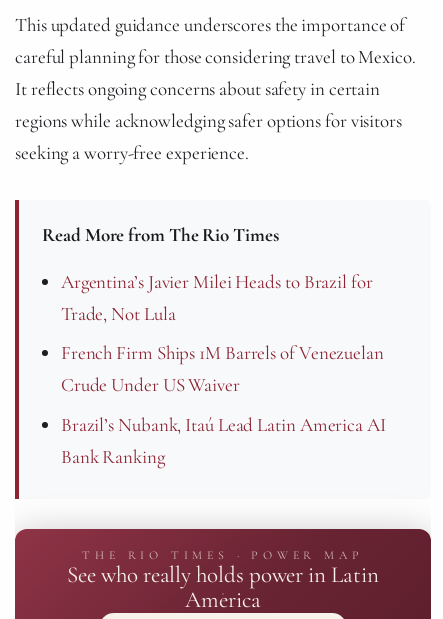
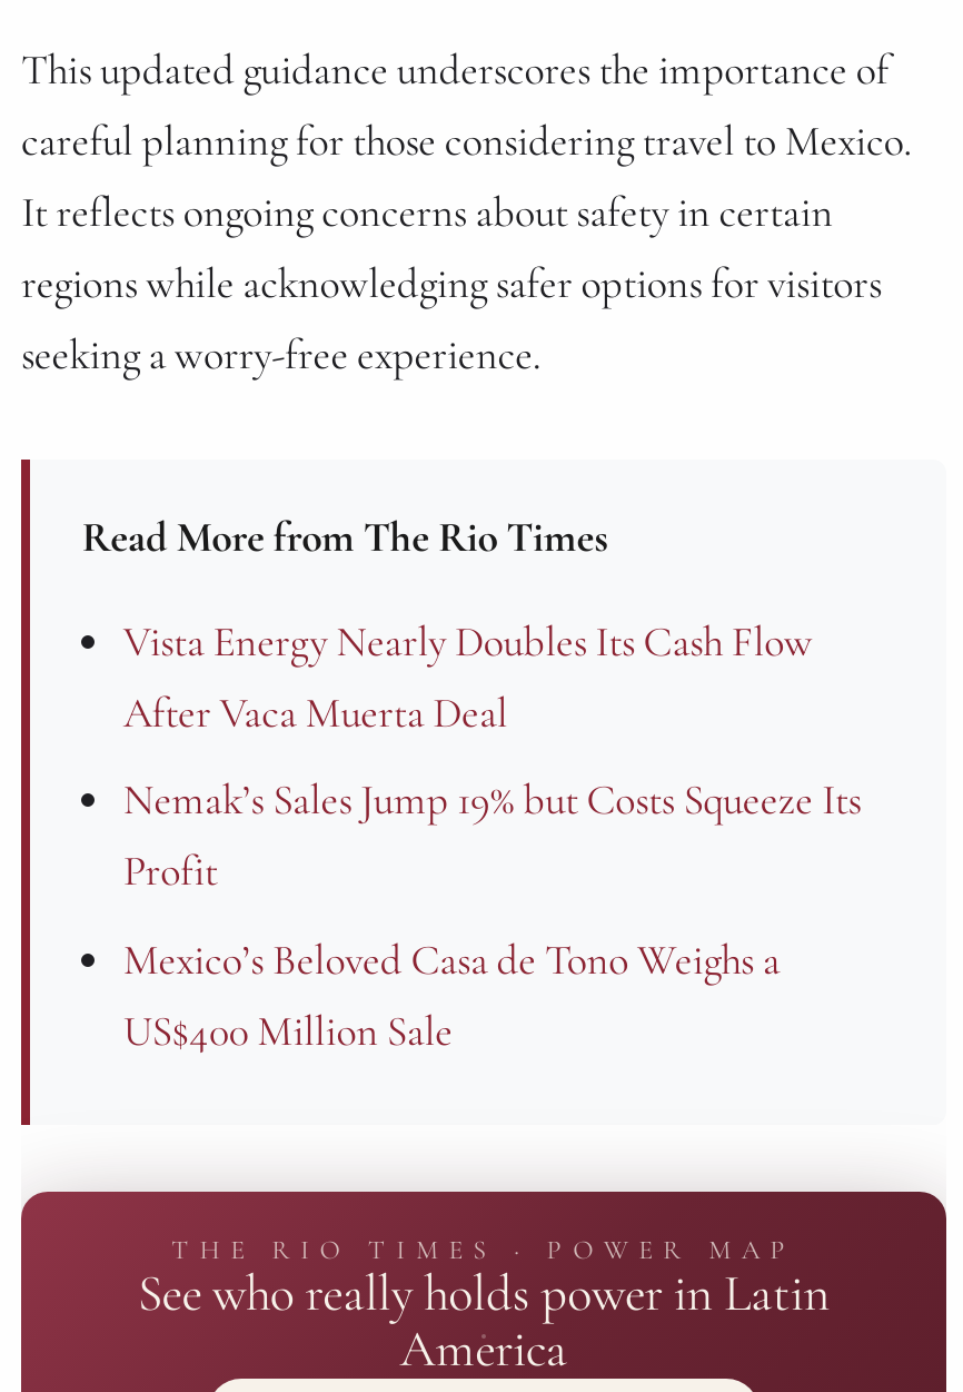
[61,270,373,325] Argentina’s Javier Milei Heads to Brazil for | Trade, Not Lula -> [123,615,813,737] Vista Energy Nearly Doubles Its Cash Flow | After Vaca Muerta Deal
[61,341,384,396] French Firm Ships 1M Barrels of Venezuelan | Crude Under US Waiver -> [123,774,861,897] Nemak’s Sales Jump 19% but Costs Squeeze Its | Profit
[61,413,386,468] Brazil’s Nubank, Itaú Lead Latin America AI | Bank Ranking -> [123,934,780,1056] Mexico’s Beloved Casa de Tono Weighs a | US$400 Million Sale

